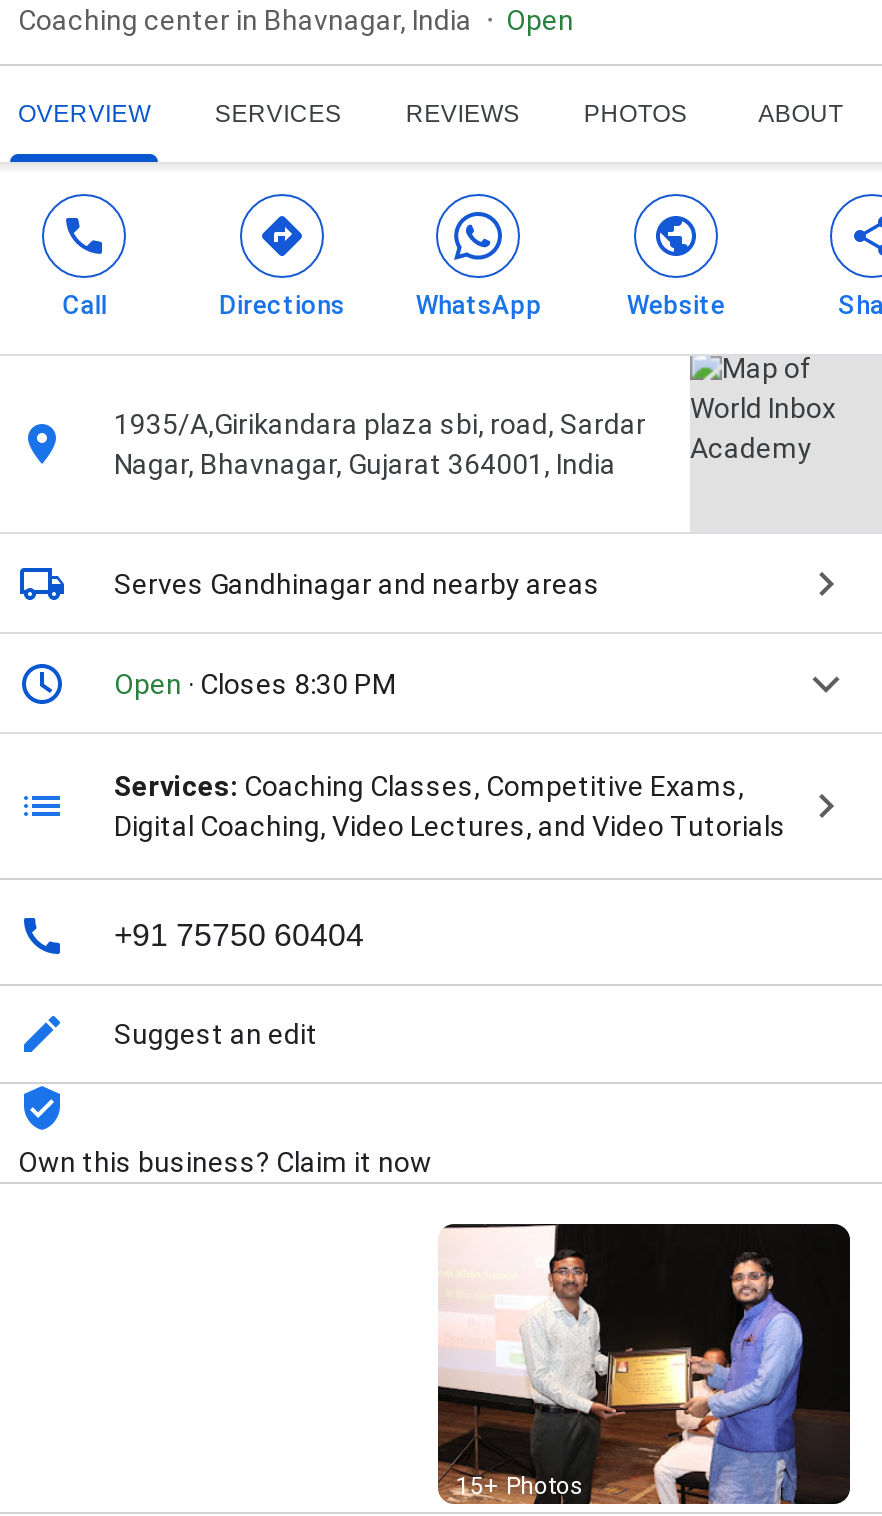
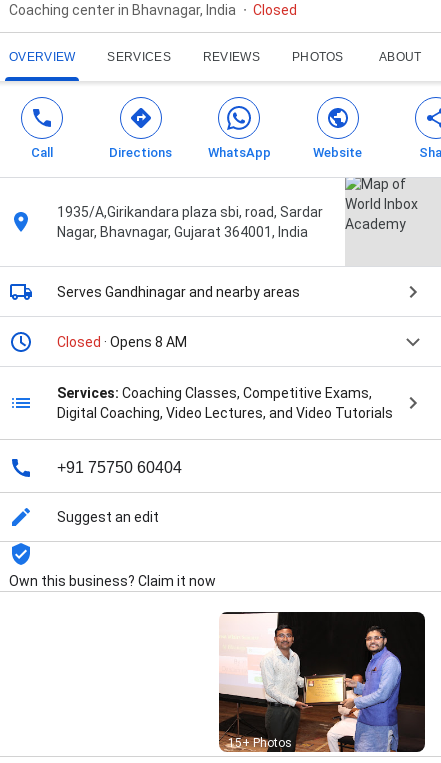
[506,4,574,36] Open -> [253,2,297,18] Closed
[114,668,396,700] Open · Closes 8:30 PM -> [57,334,187,350] Closed · Opens 8 AM

